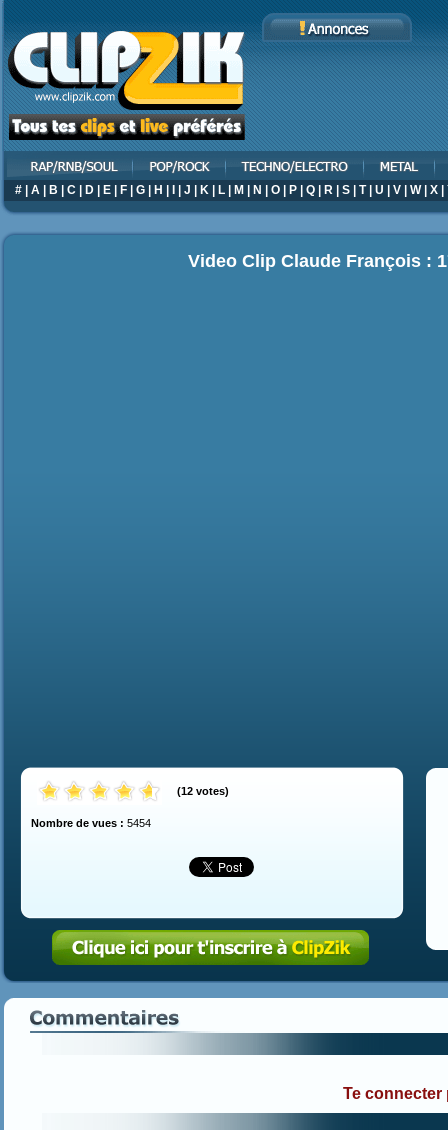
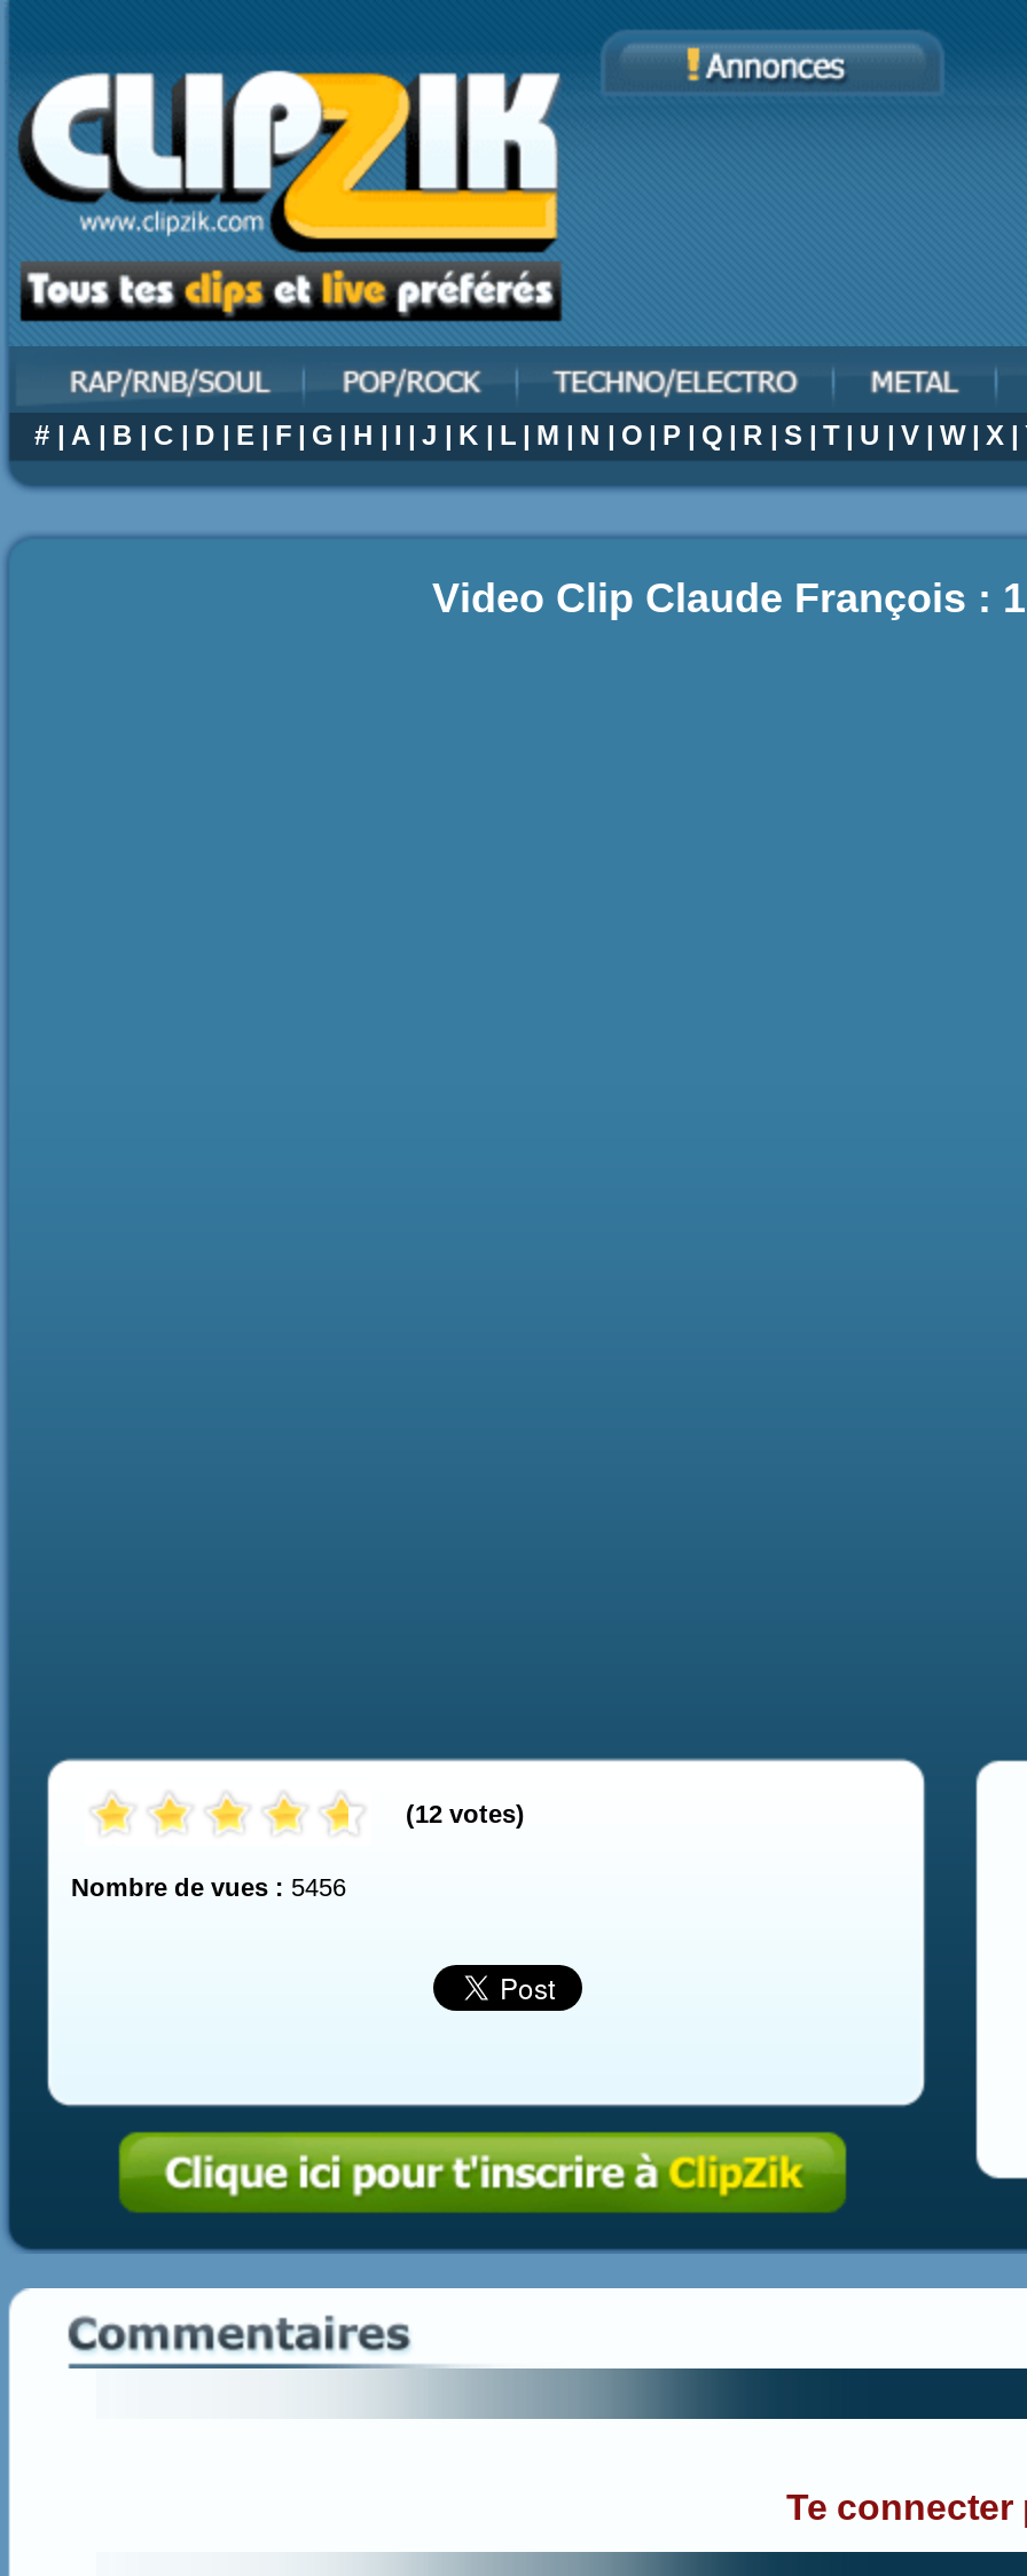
[31,817,151,829] Nombre de vues : 5454 -> [71,1873,346,1901] Nombre de vues : 5456

